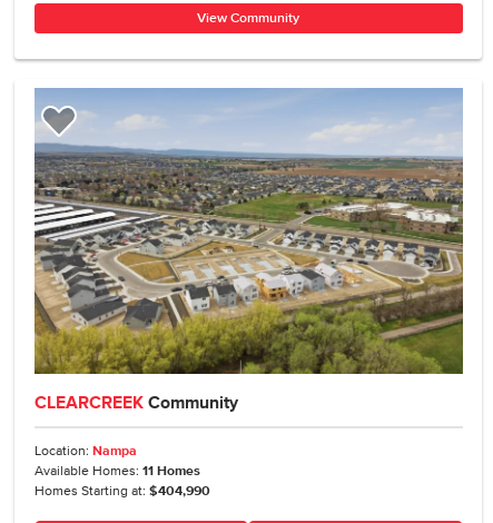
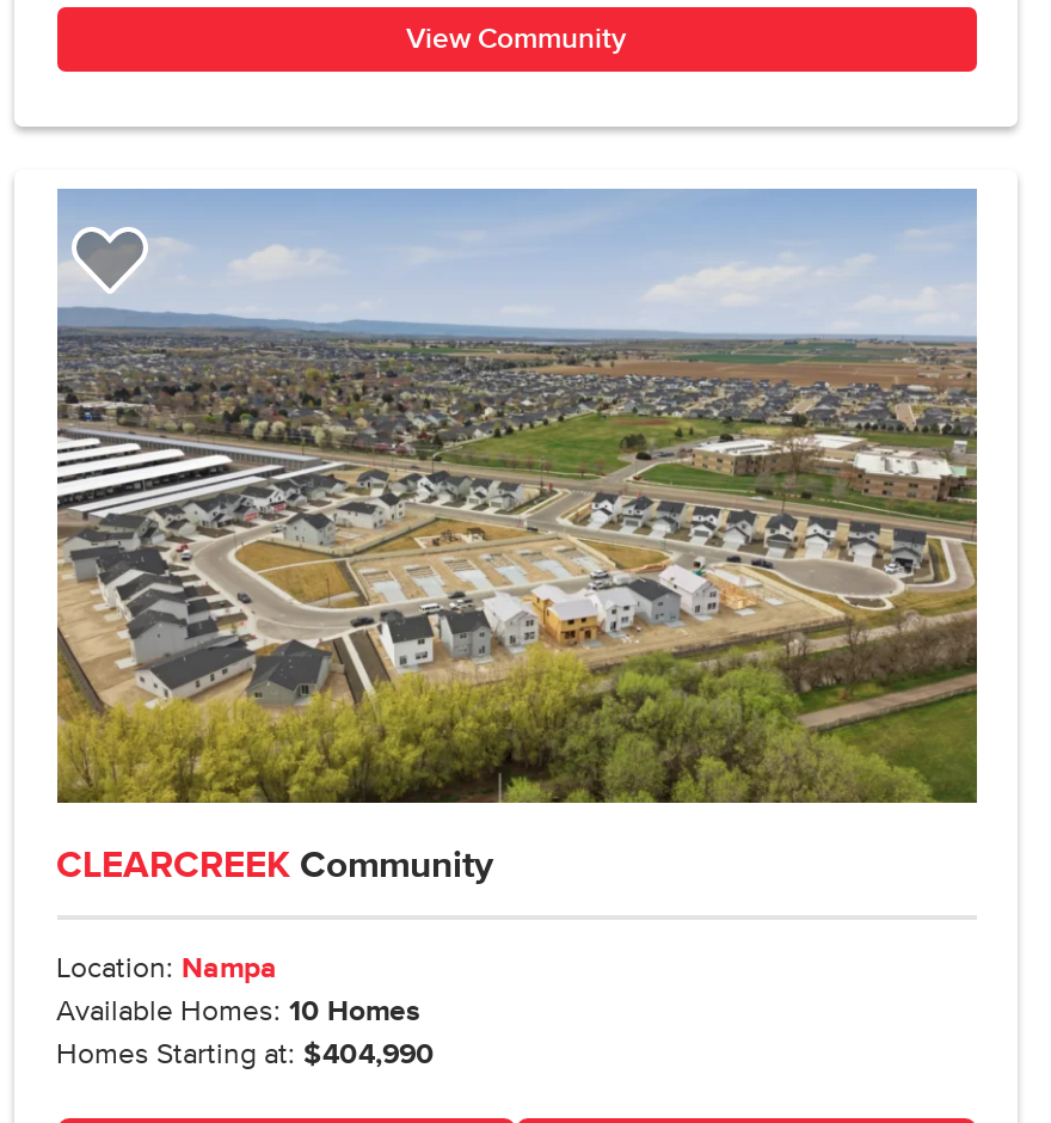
[34,463,200,479] Available Homes: 11 Homes -> [56,994,420,1030] Available Homes: 10 Homes

